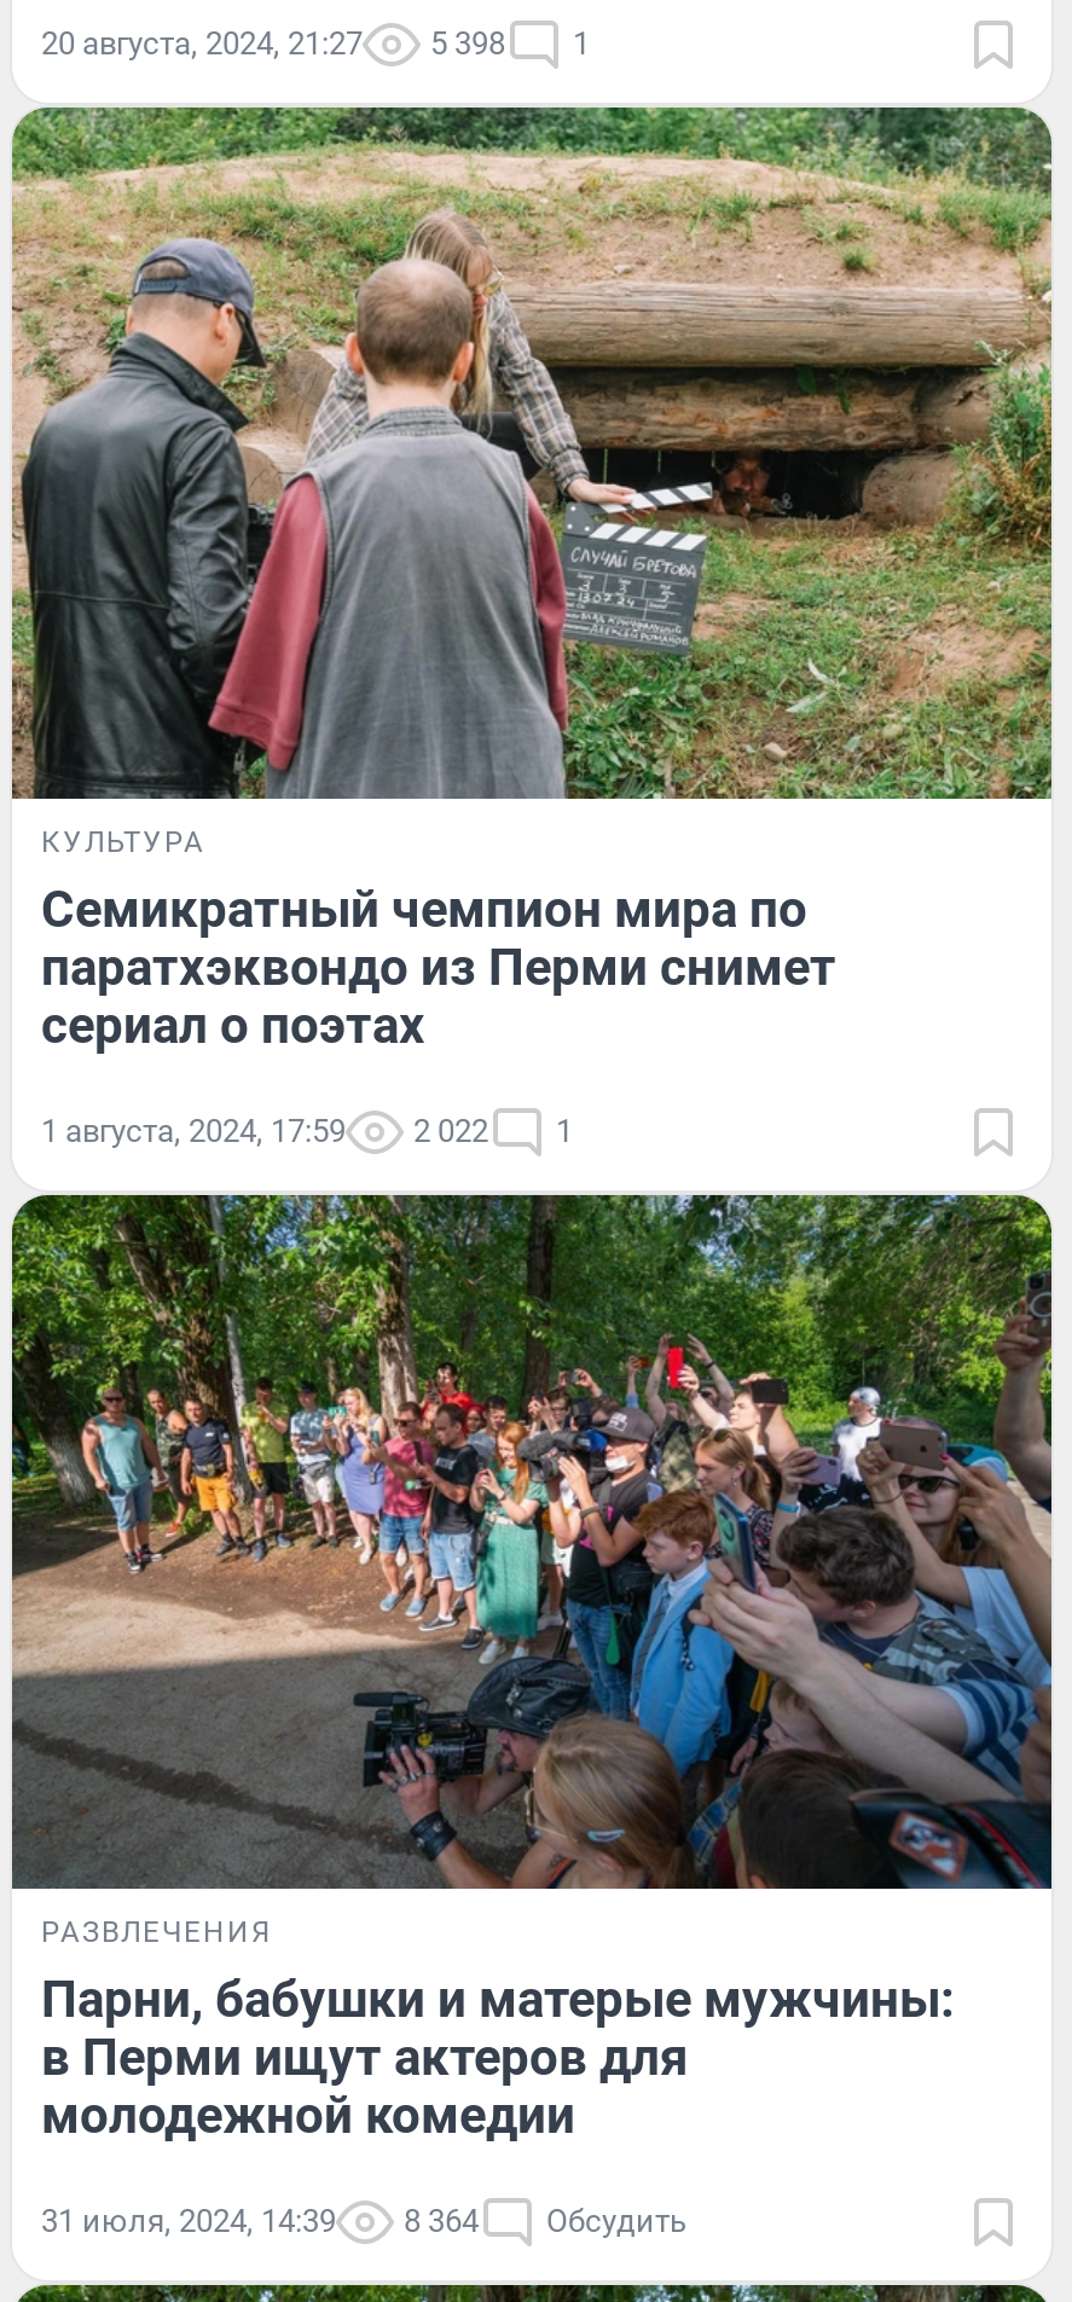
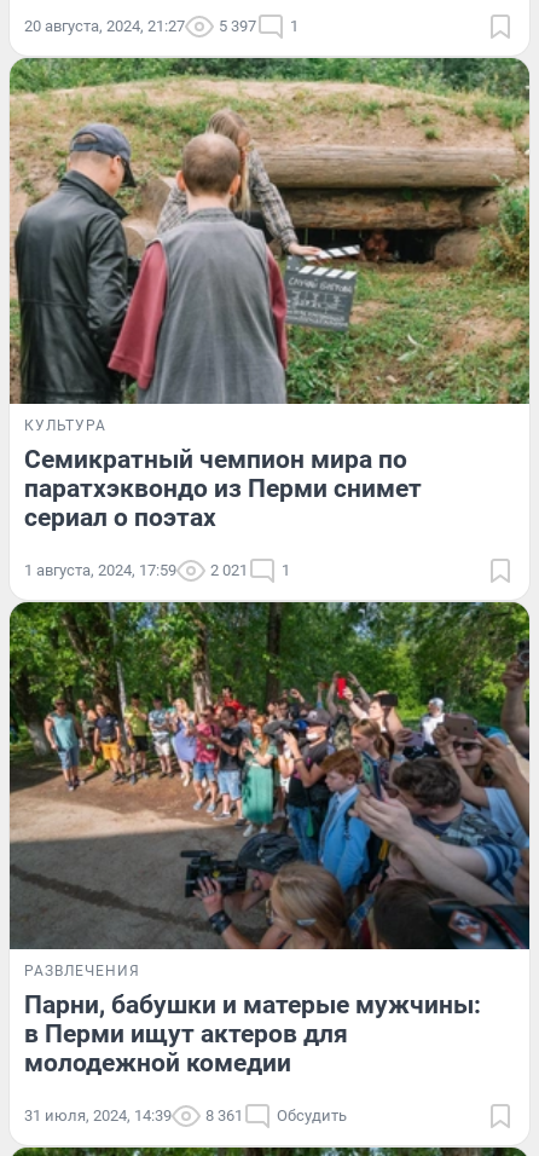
[41,24,590,61] 20 августа, 2024, 21:27 5 398 1 -> [24,16,299,35] 20 августа, 2024, 21:27 5 397 1
[41,1113,573,1150] 1 августа, 2024, 17:59 2 022 1 -> [24,561,290,579] 1 августа, 2024, 17:59 2 021 1
[41,2203,686,2239] 31 июля, 2024, 14:39 8 364 Обсудить -> [24,1106,347,1124] 31 июля, 2024, 14:39 8 361 Обсудить

